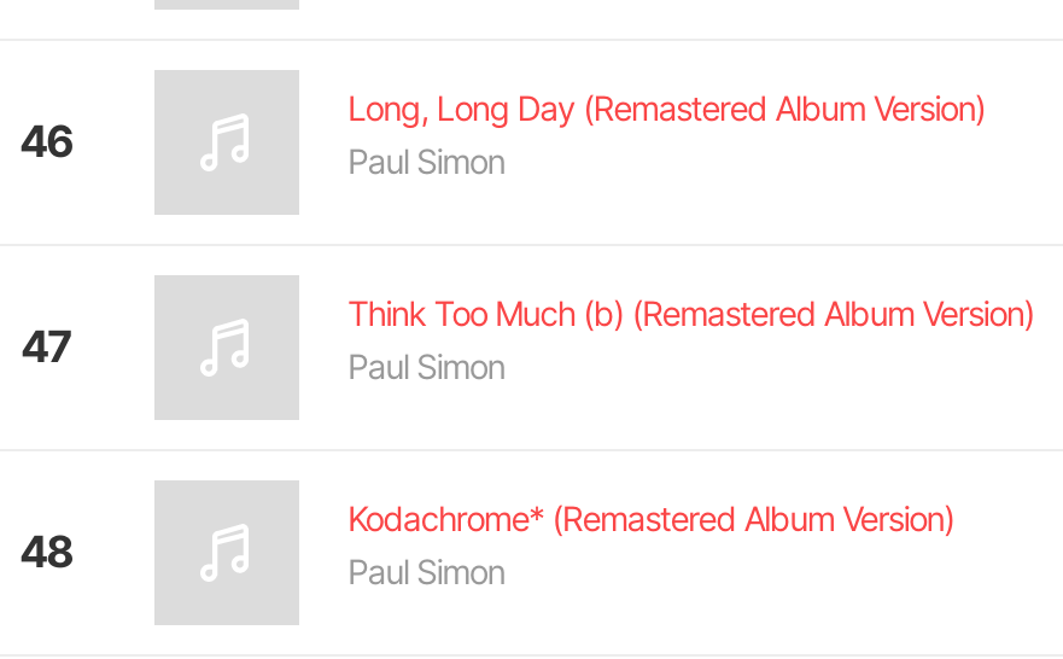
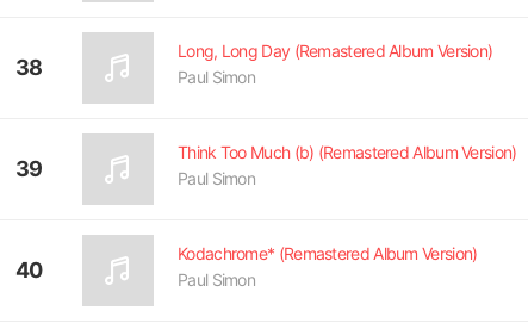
[19,116,72,167] 46 -> [15,55,42,80] 38
[21,321,71,372] 47 -> [15,156,42,181] 39
[19,526,72,577] 48 -> [15,257,42,282] 40

